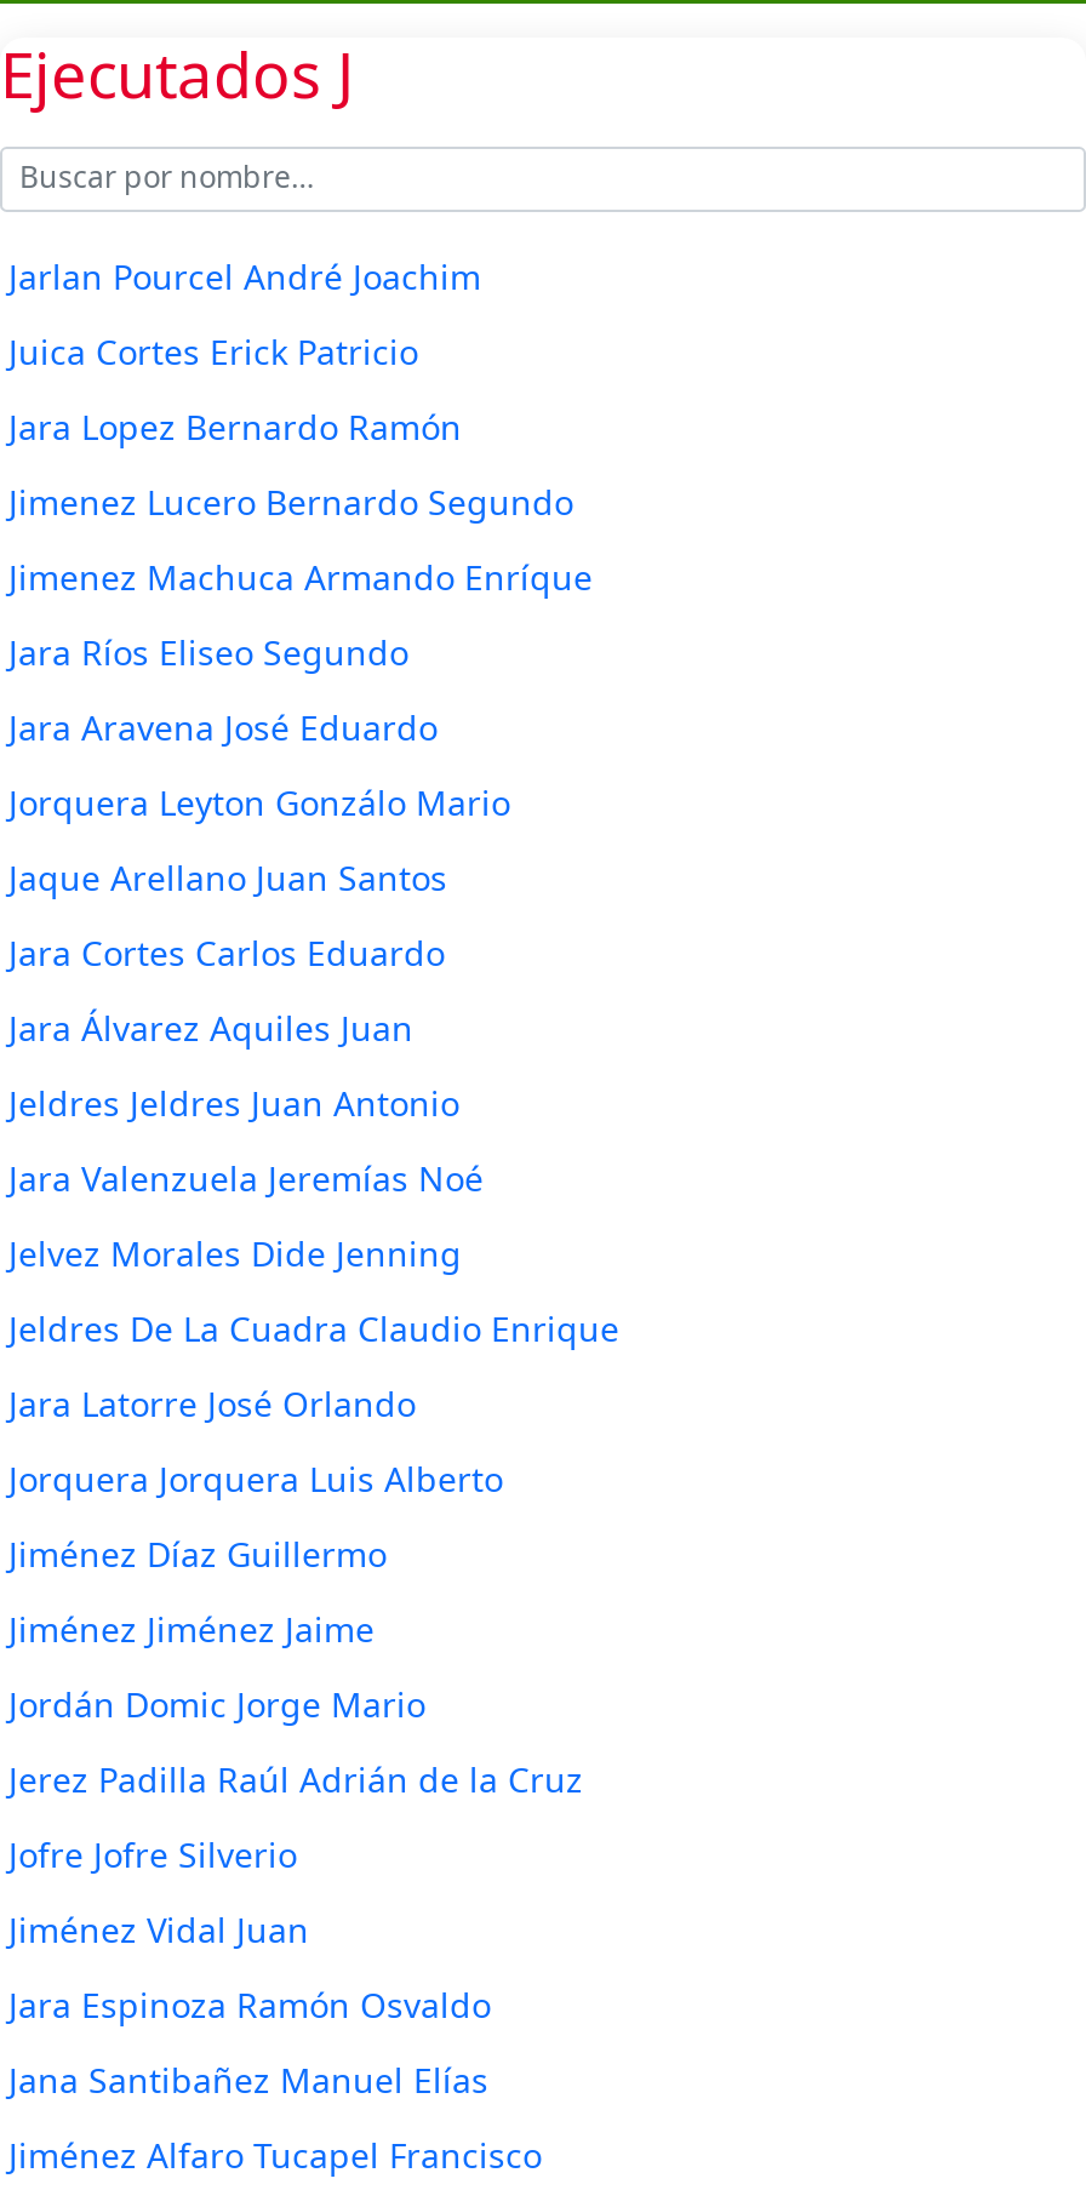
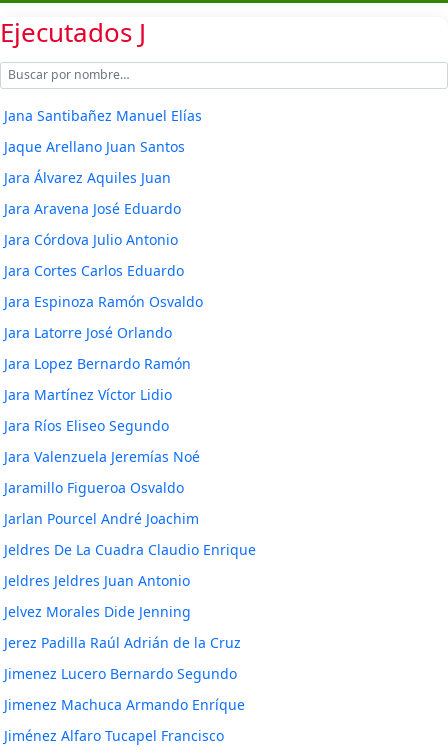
moved [8,252,481,298] -> [3,509,198,528]: Jarlan Pourcel André Joachim
[8,327,418,374] Juica Cortes Erick Patricio -> [3,230,177,249] Jara Córdova Julio Antonio
moved [8,403,462,449] -> [3,354,190,373]: Jara Lopez Bernardo Ramón
none -> [3,385,183,497] Jara Martínez Víctor Lidio | Jaramillo Figueroa Osvaldo
moved [8,478,593,599] -> [3,664,244,714]: Jimenez Lucero Bernardo Segundo | Jimenez Machuca Armando Enríque
moved [8,628,484,1200] -> [3,416,199,466]: Jara Ríos Eliseo Segundo | Jara Valenzuela Jeremías Noé
moved [8,703,488,2102] -> [3,106,201,218]: Jana Santibañez Manuel Elías | Jaque Arellano Juan Santos | Jara Álvarez Aquiles Juan | Jara Aravena José Eduardo
[8,778,510,1951] Jorquera Leyton Gonzálo Mario | Jorquera Jorquera Luis Alberto | Jiménez Díaz Guillermo | Jiménez Jiménez Jaime | Jordán Domic Jorge Mario | Jofre Jofre Silverio | Jiménez Vidal Juan -> none
moved [8,929,491,2027] -> [3,261,202,342]: Jara Cortes Carlos Eduardo | Jara Espinoza Ramón Osvaldo | Jara Latorre José Orlando
moved [8,1079,619,1801] -> [3,540,255,652]: Jeldres De La Cuadra Claudio Enrique | Jeldres Jeldres Juan Antonio | Jelvez Morales Dide Jenning | Jerez Padilla Raúl Adrián de la Cruz

